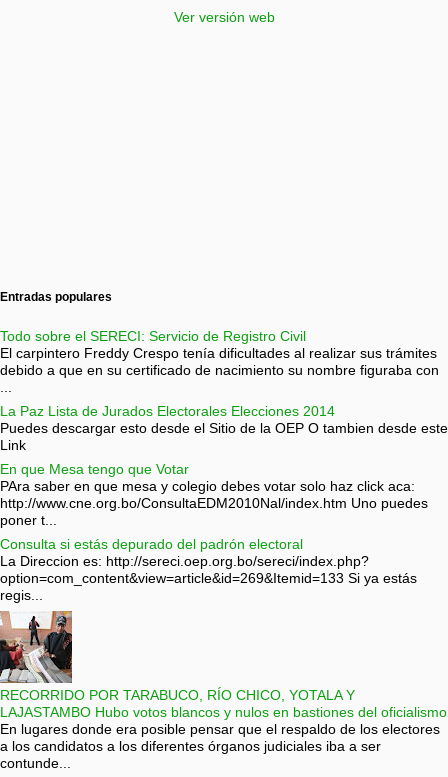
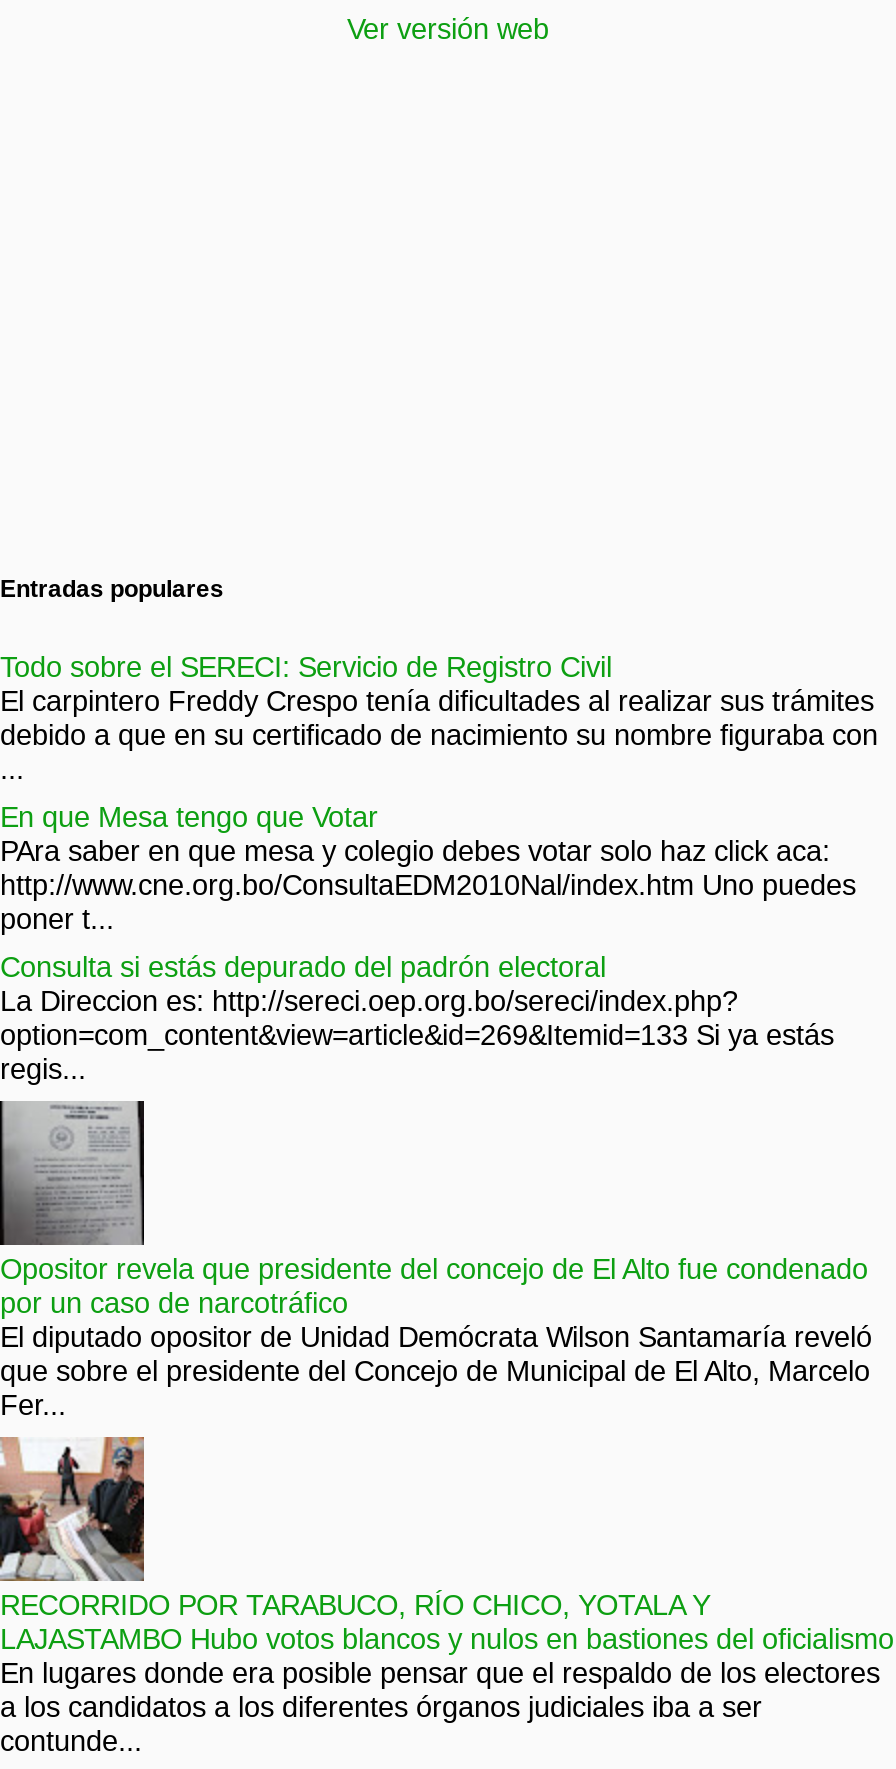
[0,403,448,453] La Paz Lista de Jurados Electorales Elecciones 2014 | Puedes descargar esto desde el Sitio de la OEP O tambien desde este | Link -> none
moved [0,461,428,603] -> [0,801,856,1085]: En que Mesa tengo que Votar | PAra saber en que mesa y colegio debes votar solo haz click aca: | http://www.cne.org.bo/ConsultaEDM2010Nal/index.htm Uno puedes | poner t... | Consulta si estás depurado del padrón electoral | La Direccion es: http://sereci.oep.org.bo/sereci/index.php? | option=com_content&view=article&id=269&Itemid=133 Si ya estás | regis...
none -> [0,1101,872,1422] [image] | Opositor revela que presidente del concejo de El Alto fue condenado | por un caso de narcotráfico | El diputado opositor de Unidad Demócrata Wilson Santamaría reveló | que sobre el presidente del Concejo de Municipal de El Alto, Marcelo | Fer...

